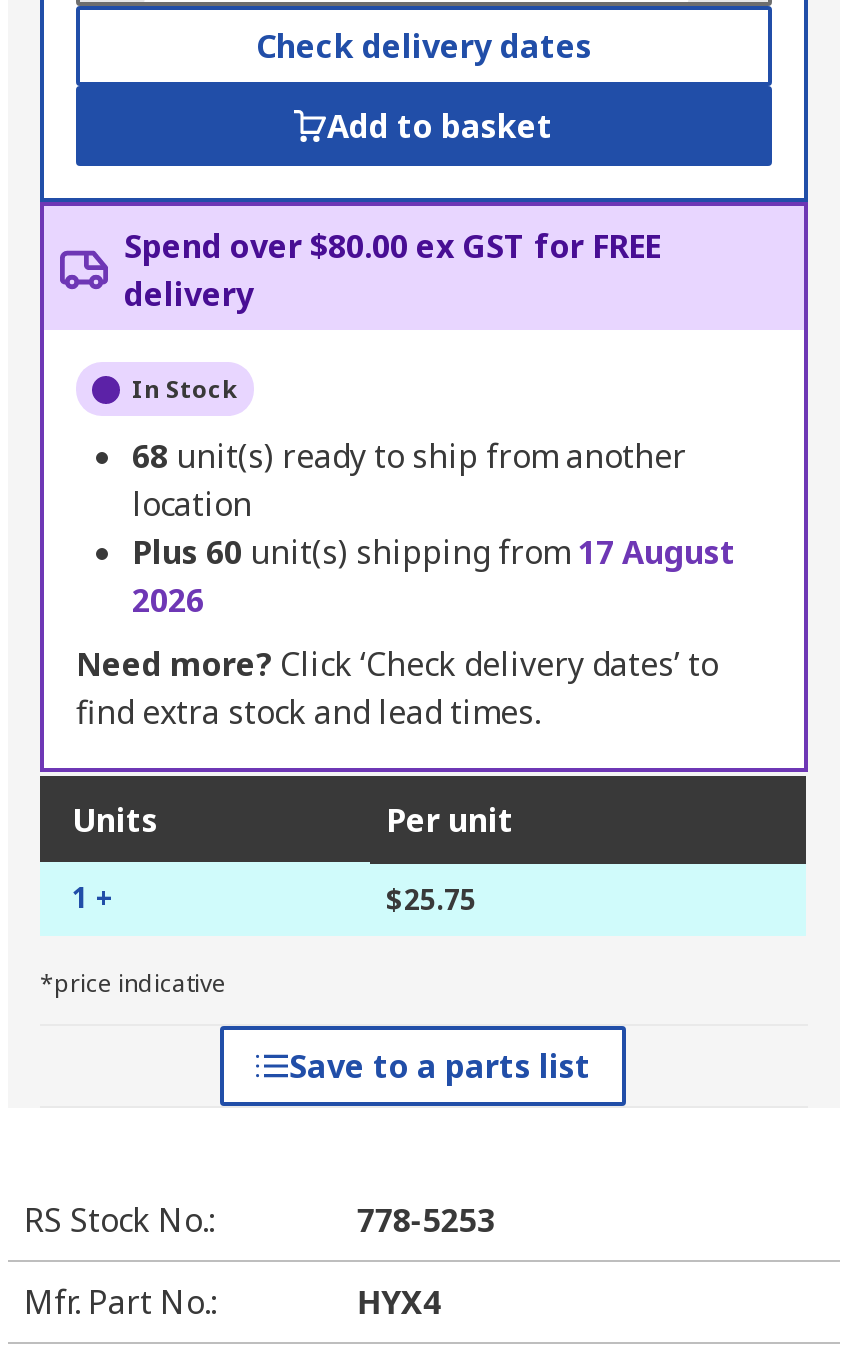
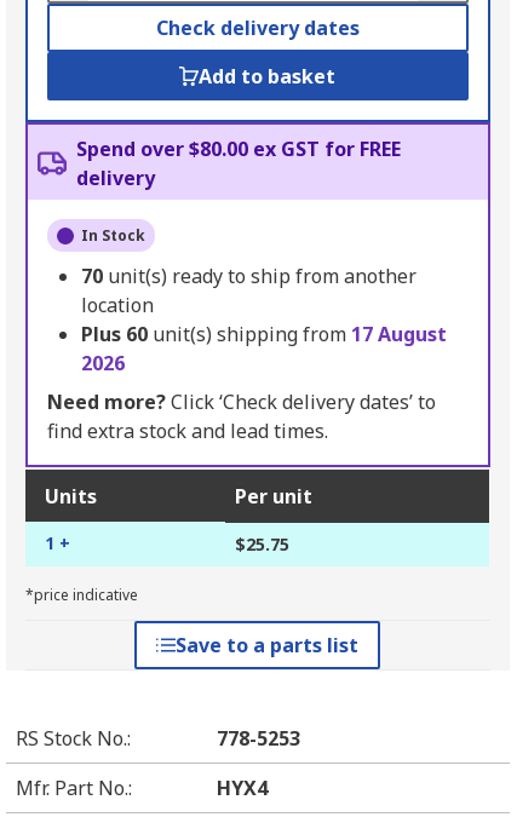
[132,435,686,479] 68 unit(s) ready to ship from another -> [81,263,417,290] 70 unit(s) ready to ship from another

